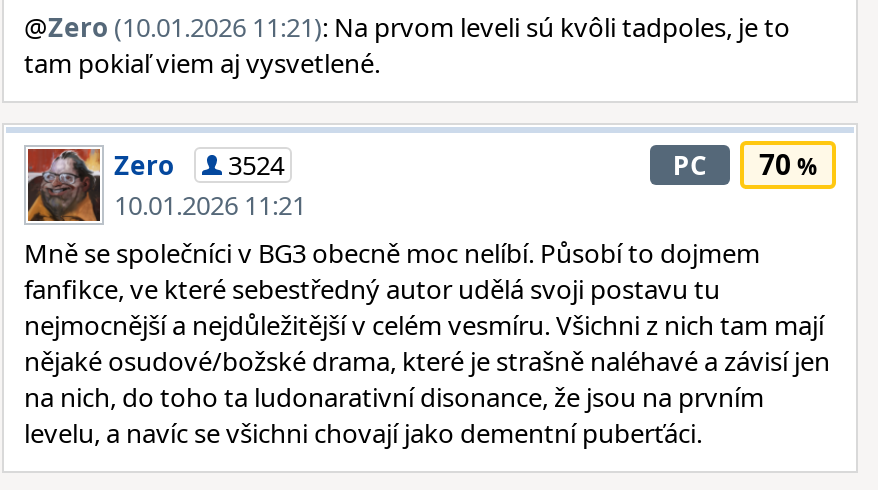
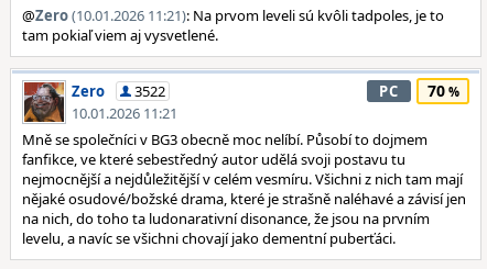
[114,147,284,183] Zero 3524 -> [72,81,165,101] Zero 3522

